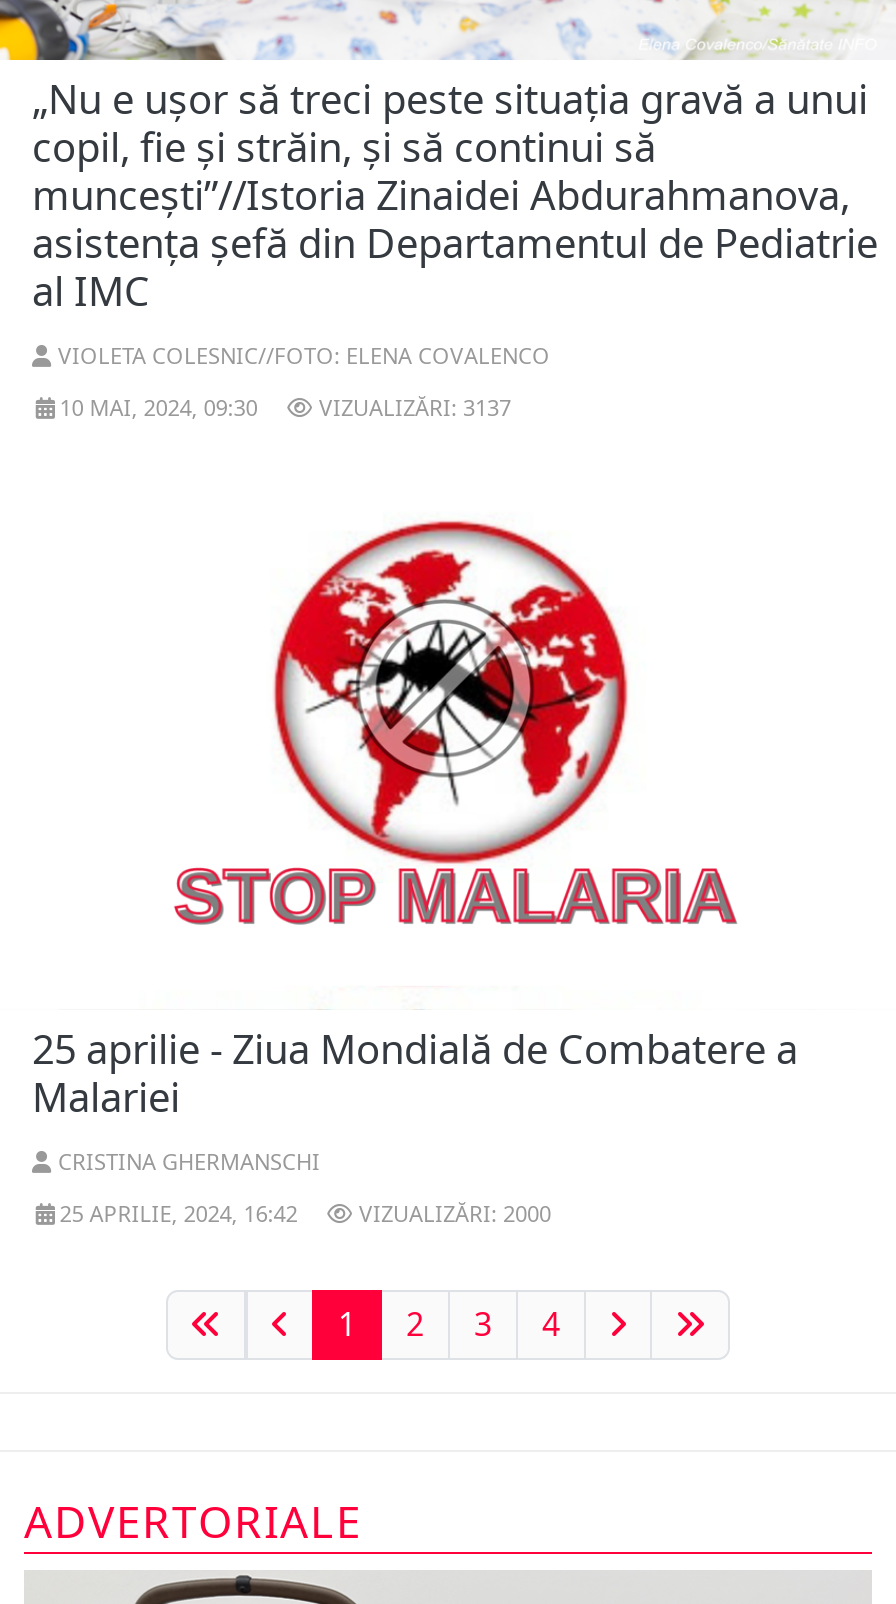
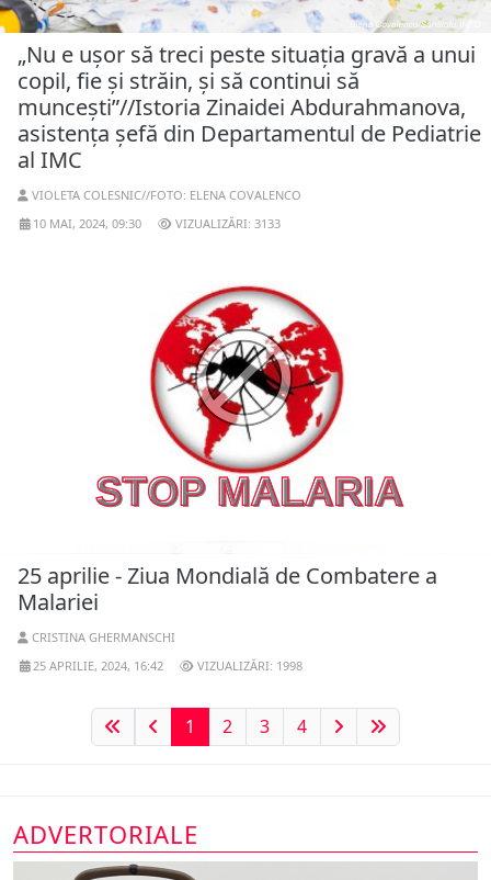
[60,391,511,421] 10 MAI, 2024, 09:30 VIZUALIZĂRI: 3137 -> [33,215,280,231] 10 MAI, 2024, 09:30 VIZUALIZĂRI: 3133
[60,1198,551,1228] 25 APRILIE, 2024, 16:42 VIZUALIZĂRI: 2000 -> [33,657,302,674] 25 APRILIE, 2024, 16:42 VIZUALIZĂRI: 1998

